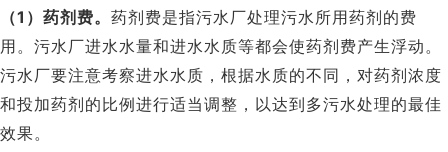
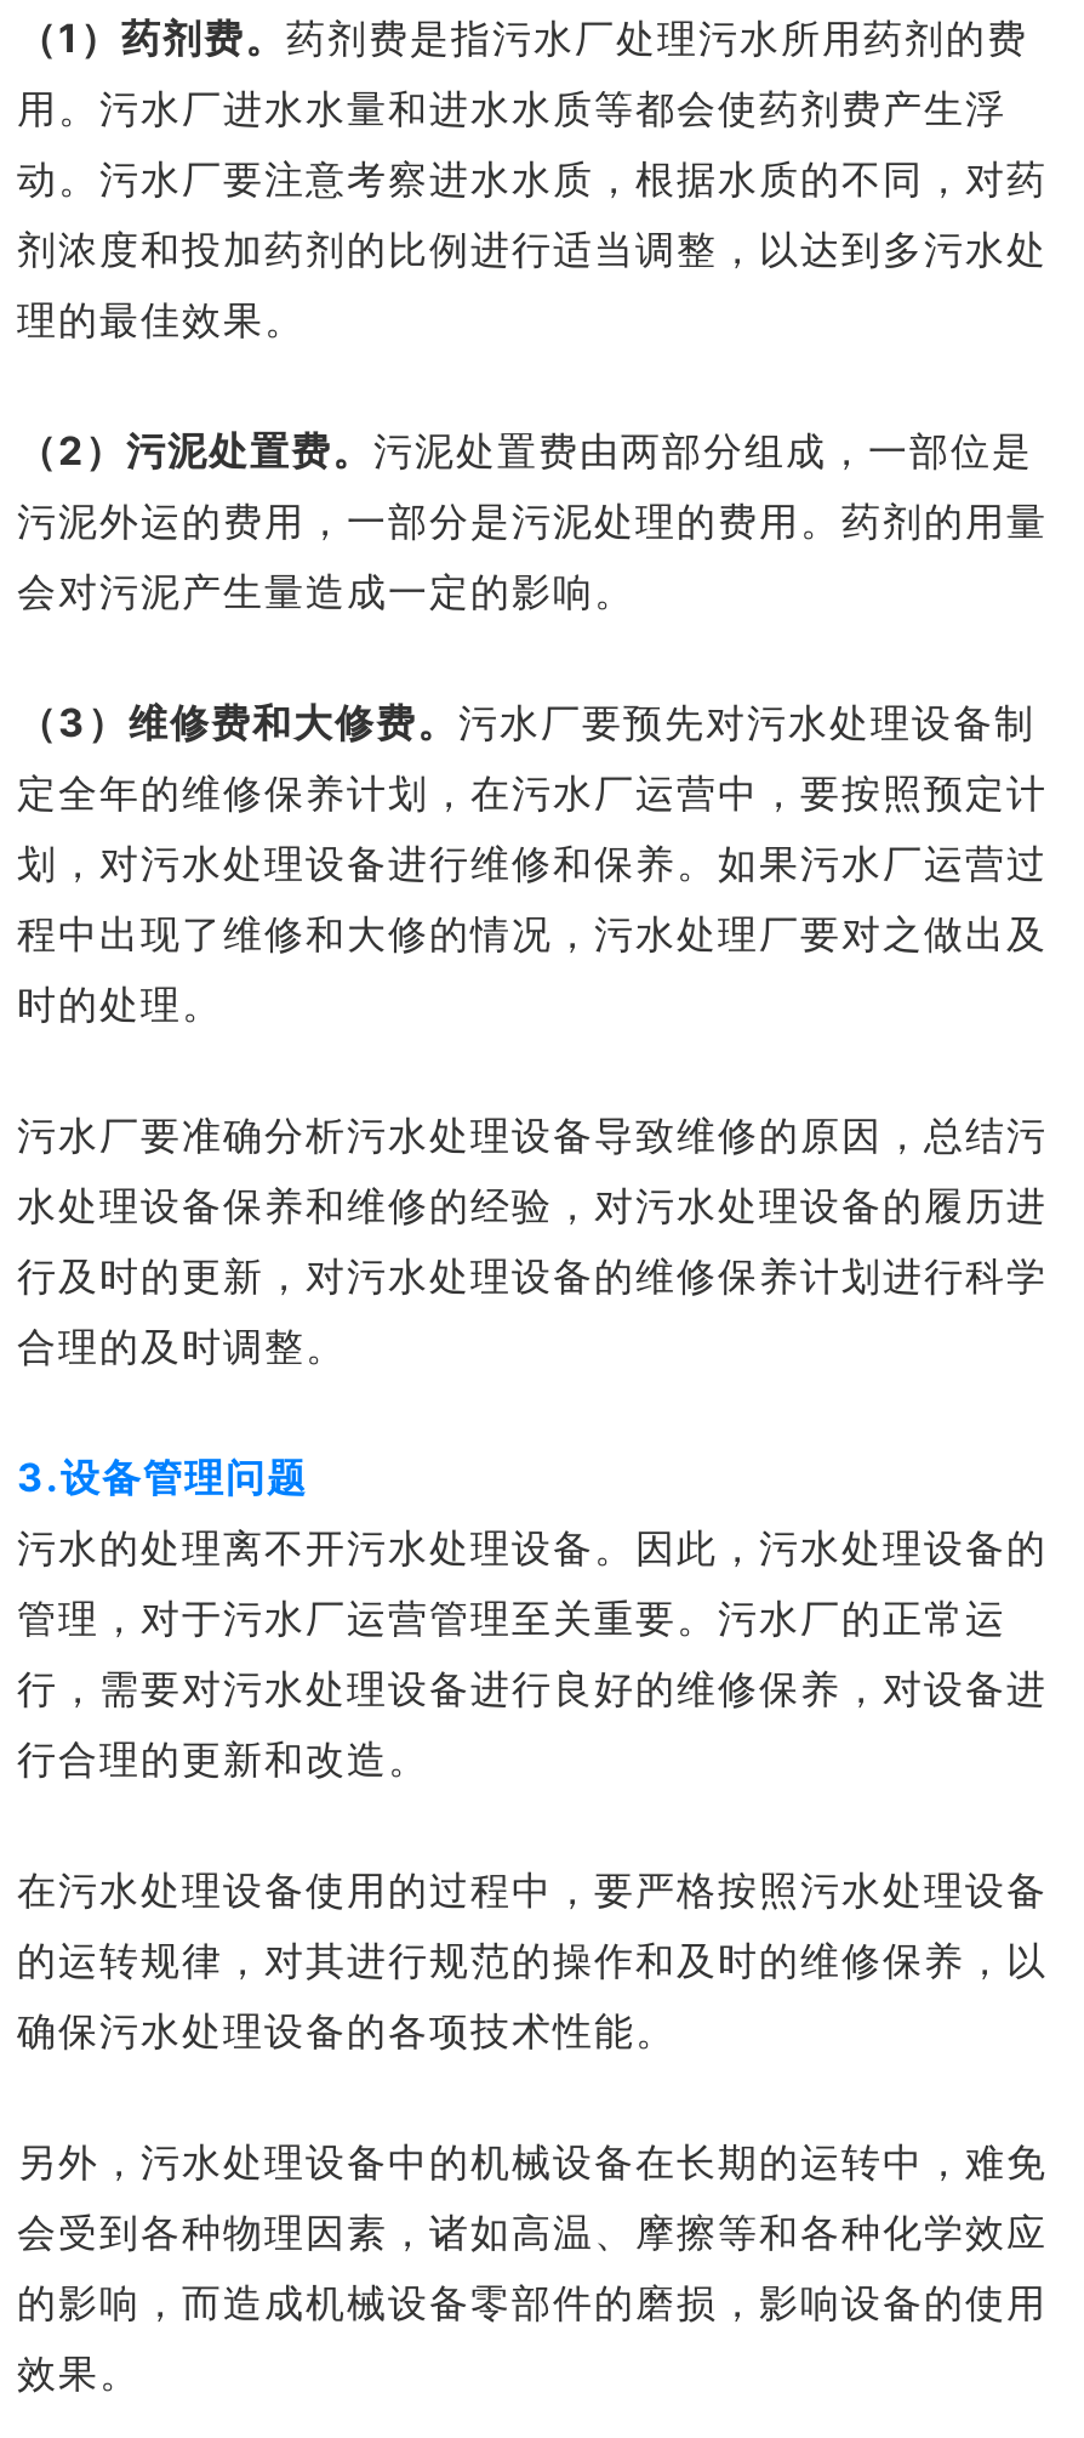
[0,36,442,114] 用。污水厂进水水量和进水水质等都会使药剂费产生浮动。 | 污水厂要注意考察进水水质，根据水质的不同，对药剂浓度 | 和投加药剂的比例进行适当调整，以达到多污水处理的最佳 -> [17,84,1048,2327] 用。污水厂进水水量和进水水质等都会使药剂费产生浮 | 动。污水厂要注意考察进水水质，根据水质的不同，对药 | 剂浓度和投加药剂的比例进行适当调整，以达到多污水处 | 理的最佳效果。 | （2）污泥处置费。污泥处置费由两部分组成，一部位是 | 污泥外运的费用，一部分是污泥处理的费用。药剂的用量 | 会对污泥产生量造成一定的影响。 | （3）维修费和大修费。污水厂要预先对污水处理设备制 | 定全年的维修保养计划，在污水厂运营中，要按照预定计 | 划，对污水处理设备进行维修和保养。如果污水厂运营过 | 程中出现了维修和大修的情况，污水处理厂要对之做出及 | 时的处理。 | 污水厂要准确分析污水处理设备导致维修的原因，总结污 | 水处理设备保养和维修的经验，对污水处理设备的履历进 | 行及时的更新，对污水处理设备的维修保养计划进行科学 | 合理的及时调整。 | 3.设备管理问题 | 污水的处理离不开污水处理设备。因此，污水处理设备的 | 管理，对于污水厂运营管理至关重要。污水厂的正常运 | 行，需要对污水处理设备进行良好的维修保养，对设备进 | 行合理的更新和改造。 | 在污水处理设备使用的过程中，要严格按照污水处理设备 | 的运转规律，对其进行规范的操作和及时的维修保养，以 | 确保污水处理设备的各项技术性能。 | 另外，污水处理设备中的机械设备在长期的运转中，难免 | 会受到各种物理因素，诸如高温、摩擦等和各种化学效应 | 的影响，而造成机械设备零部件的磨损，影响设备的使用

